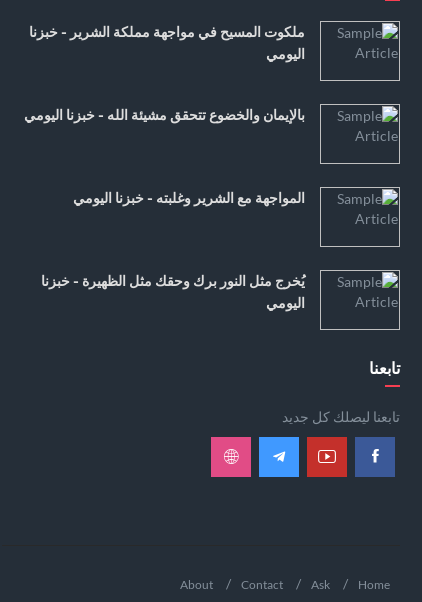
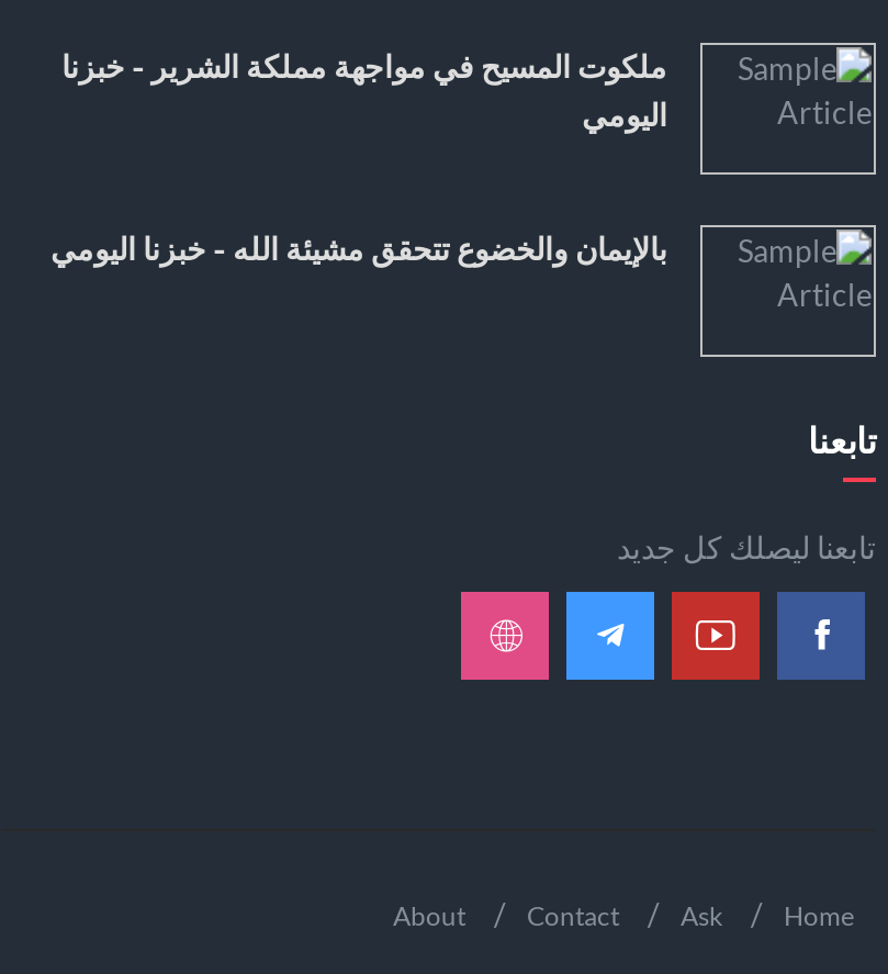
[73,190,305,206] المواجهة مع الشرير وغلبته - خبزنا اليومي -> none
[41,273,305,311] يُخرج مثل النور برك وحقك مثل الظهيرة - خبزنا | اليومي -> none

